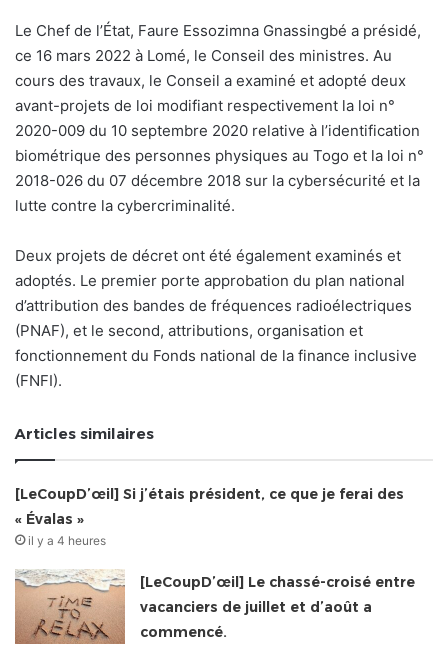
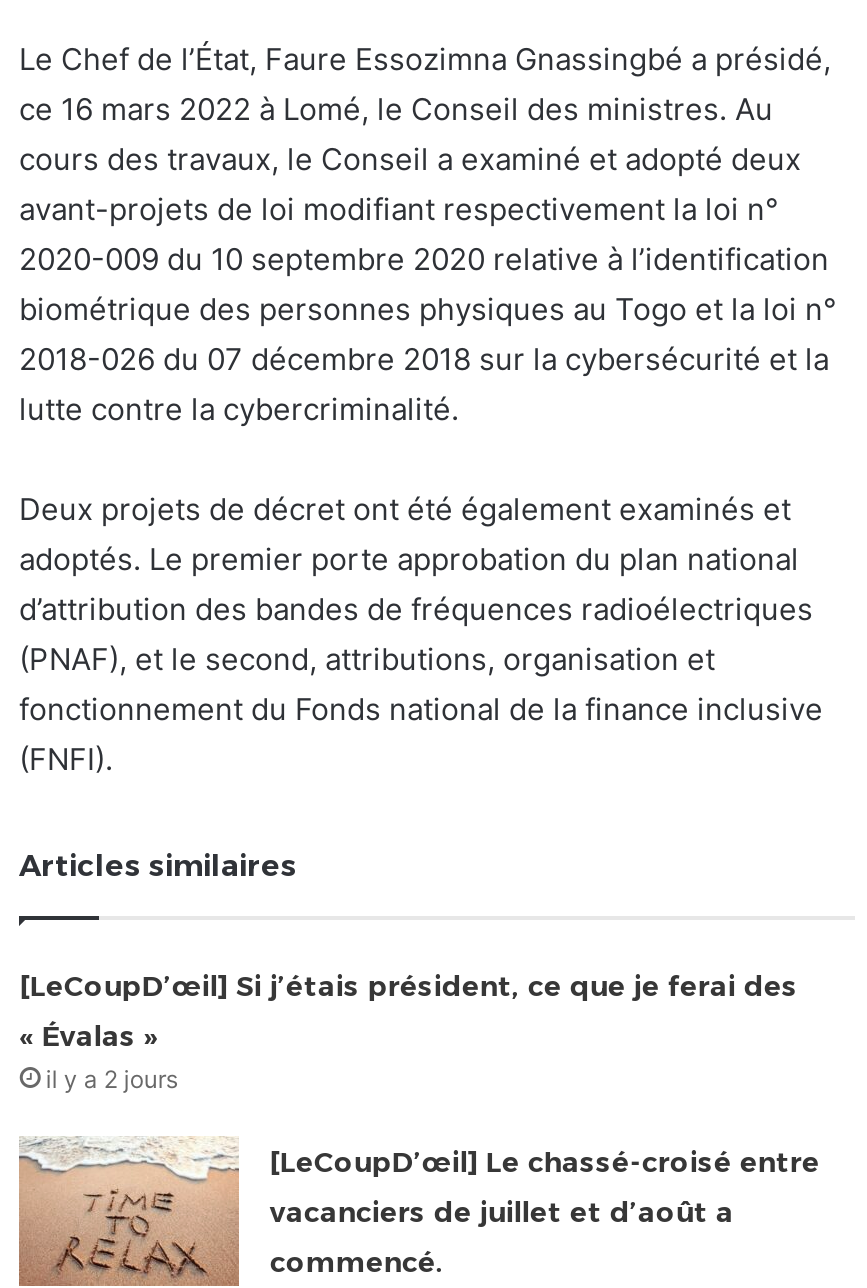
[28,533,106,548] il y a 4 heures -> [46,1065,178,1095] il y a 2 jours

